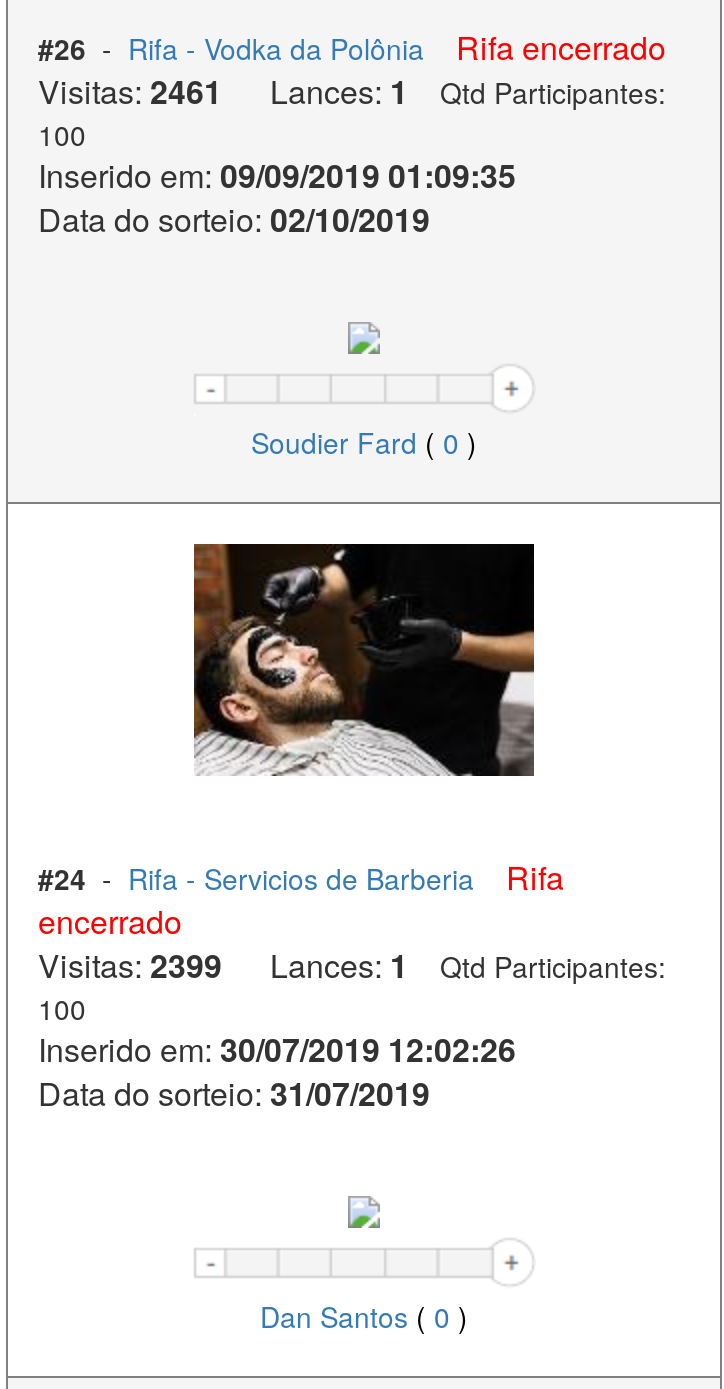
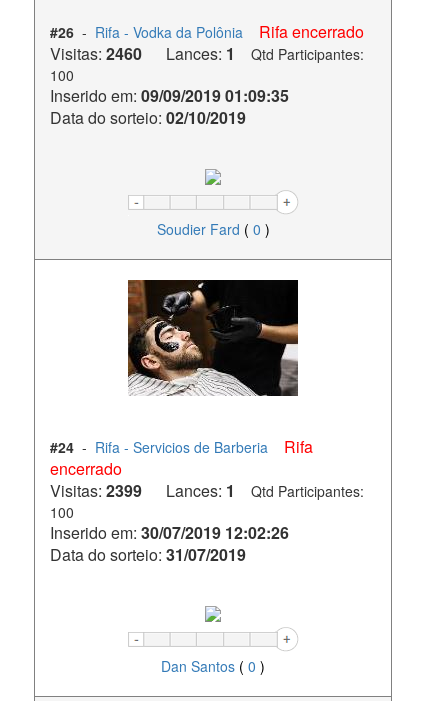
[38,69,666,115] Visitas: 2461 Lances: 1 Qtd Participantes: -> [50,42,364,65] Visitas: 2460 Lances: 1 Qtd Participantes:

